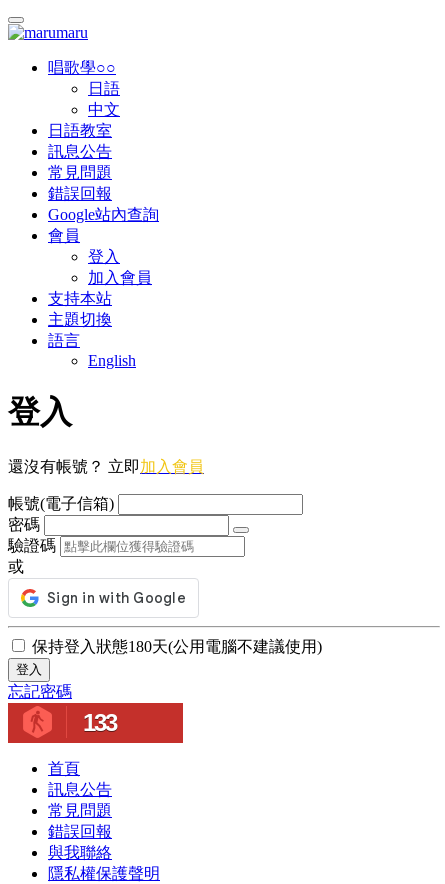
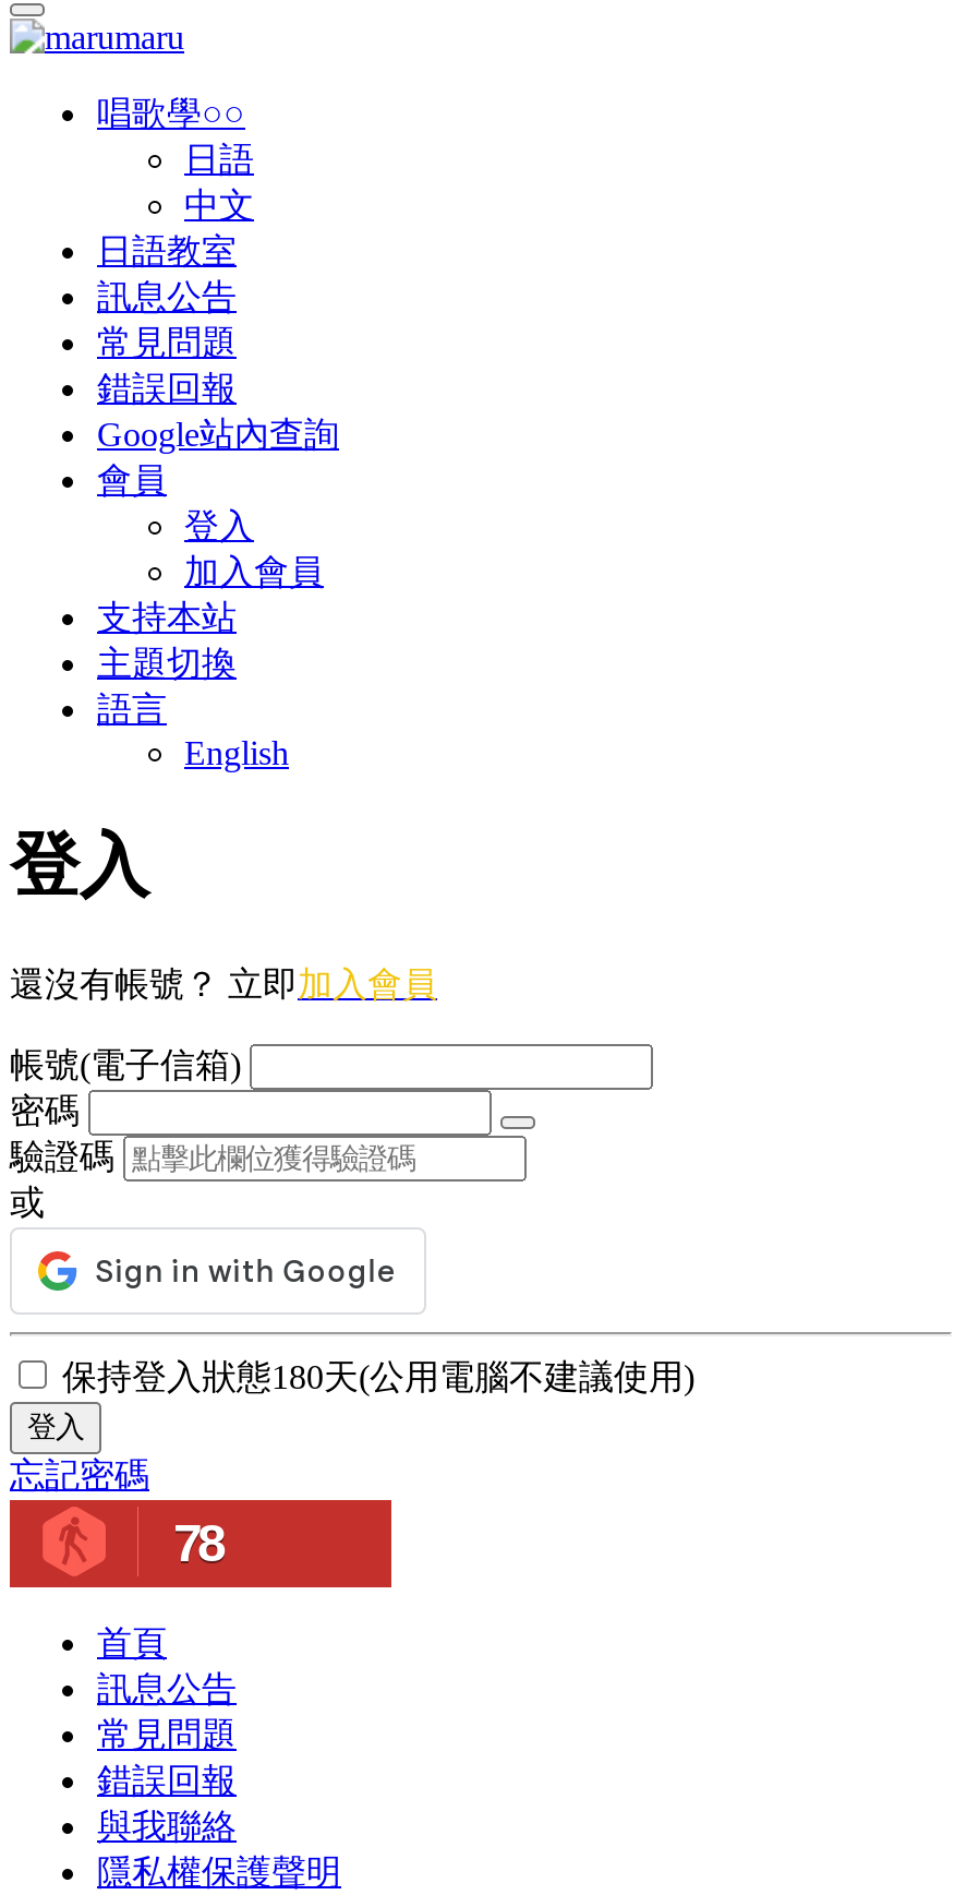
[83,709,116,736] 133 -> [173,1513,221,1572] 78

